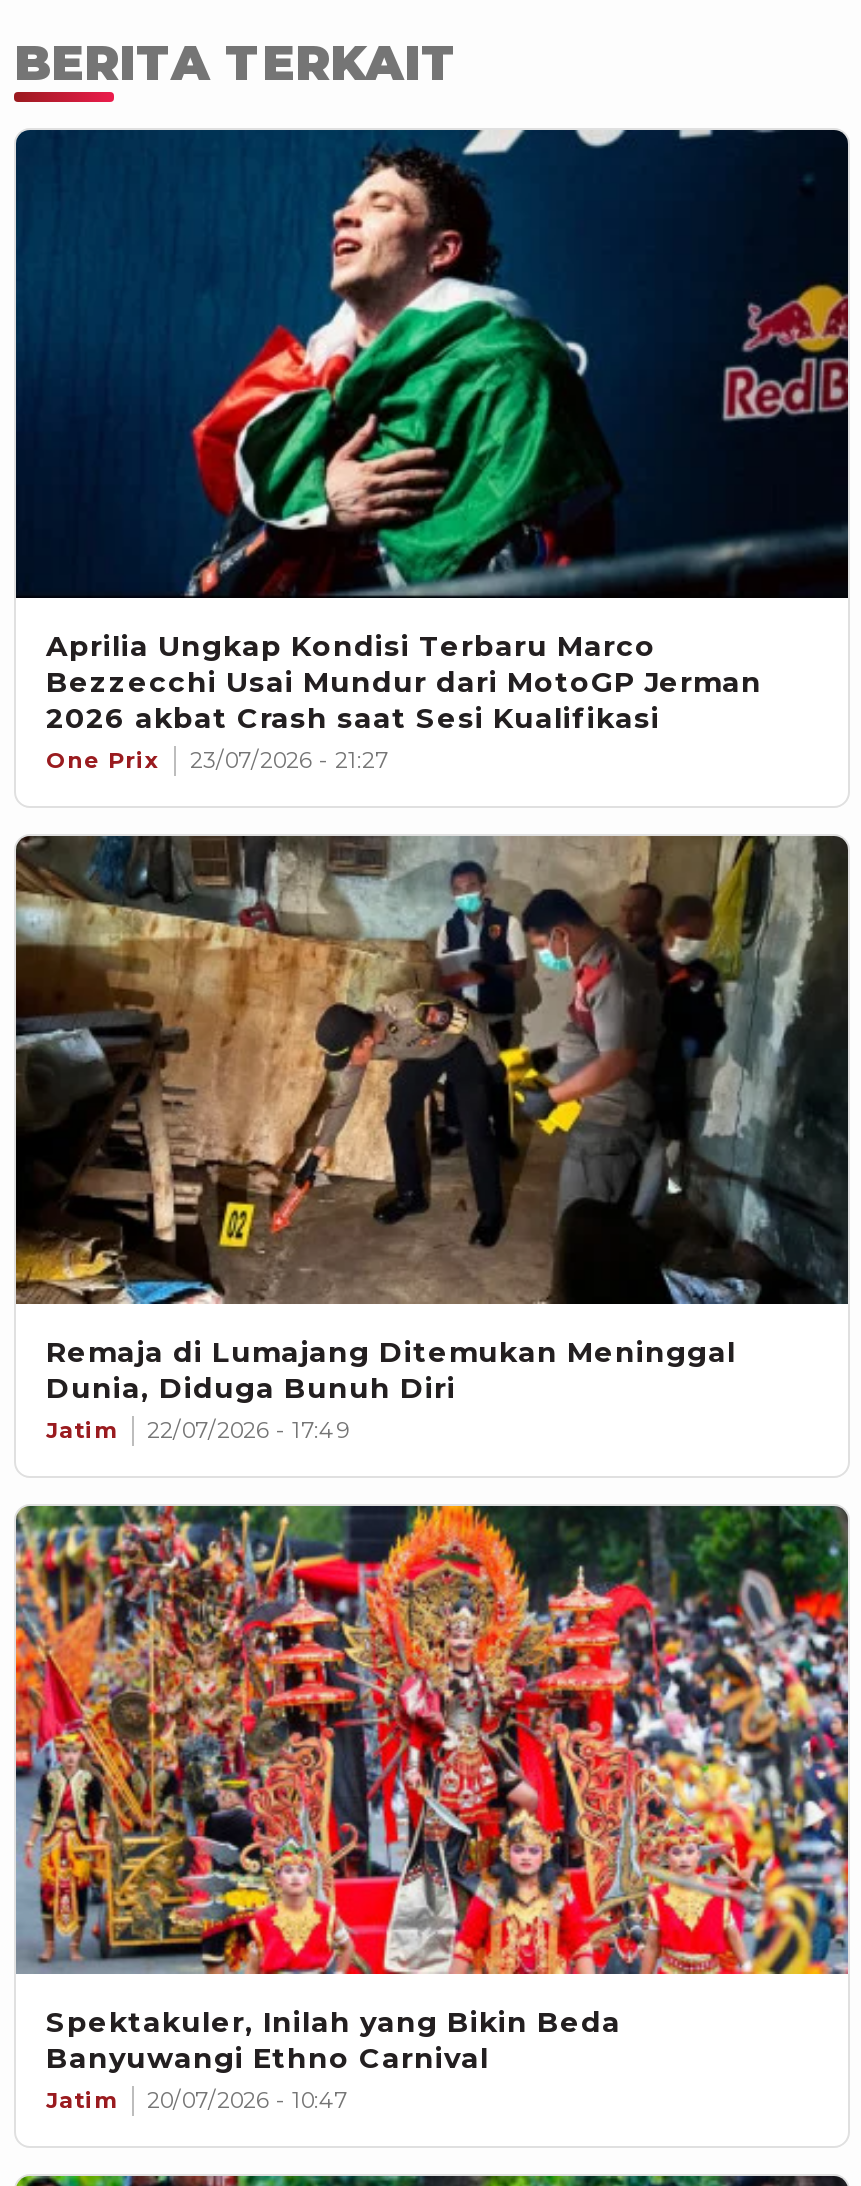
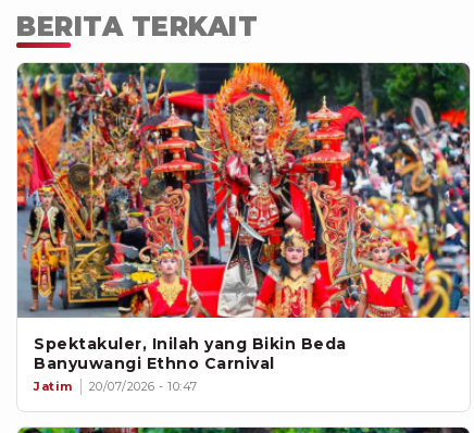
[14,128,850,773] [image] | Aprilia Ungkap Kondisi Terbaru Marco | Bezzecchi Usai Mundur dari MotoGP Jerman | 2026 akbat Crash saat Sesi Kualifikasi | One Prix | 23/07/2026 - 21:27 -> none
[14,834,848,1443] [image] | Remaja di Lumajang Ditemukan Meninggal | Dunia, Diduga Bunuh Diri | Jatim | 22/07/2026 - 17:49 -> none

